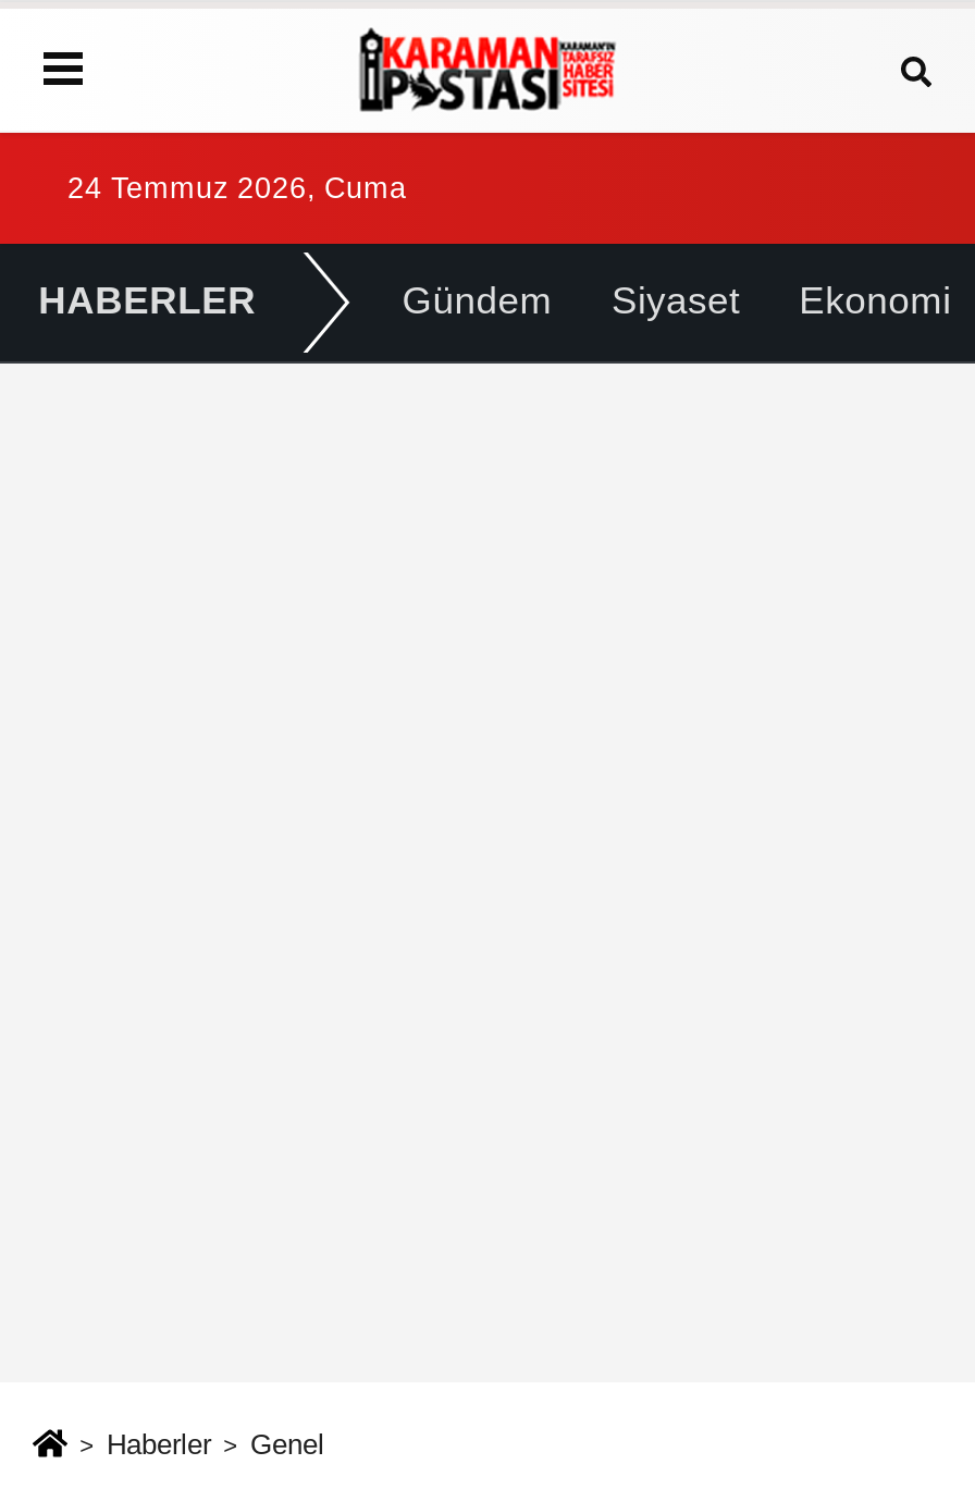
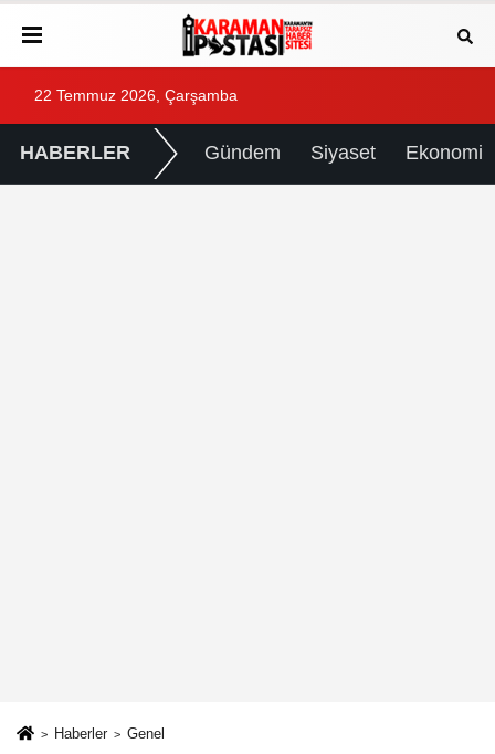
[67,172,407,205] 24 Temmuz 2026, Cuma -> [34,87,238,104] 22 Temmuz 2026, Çarşamba

